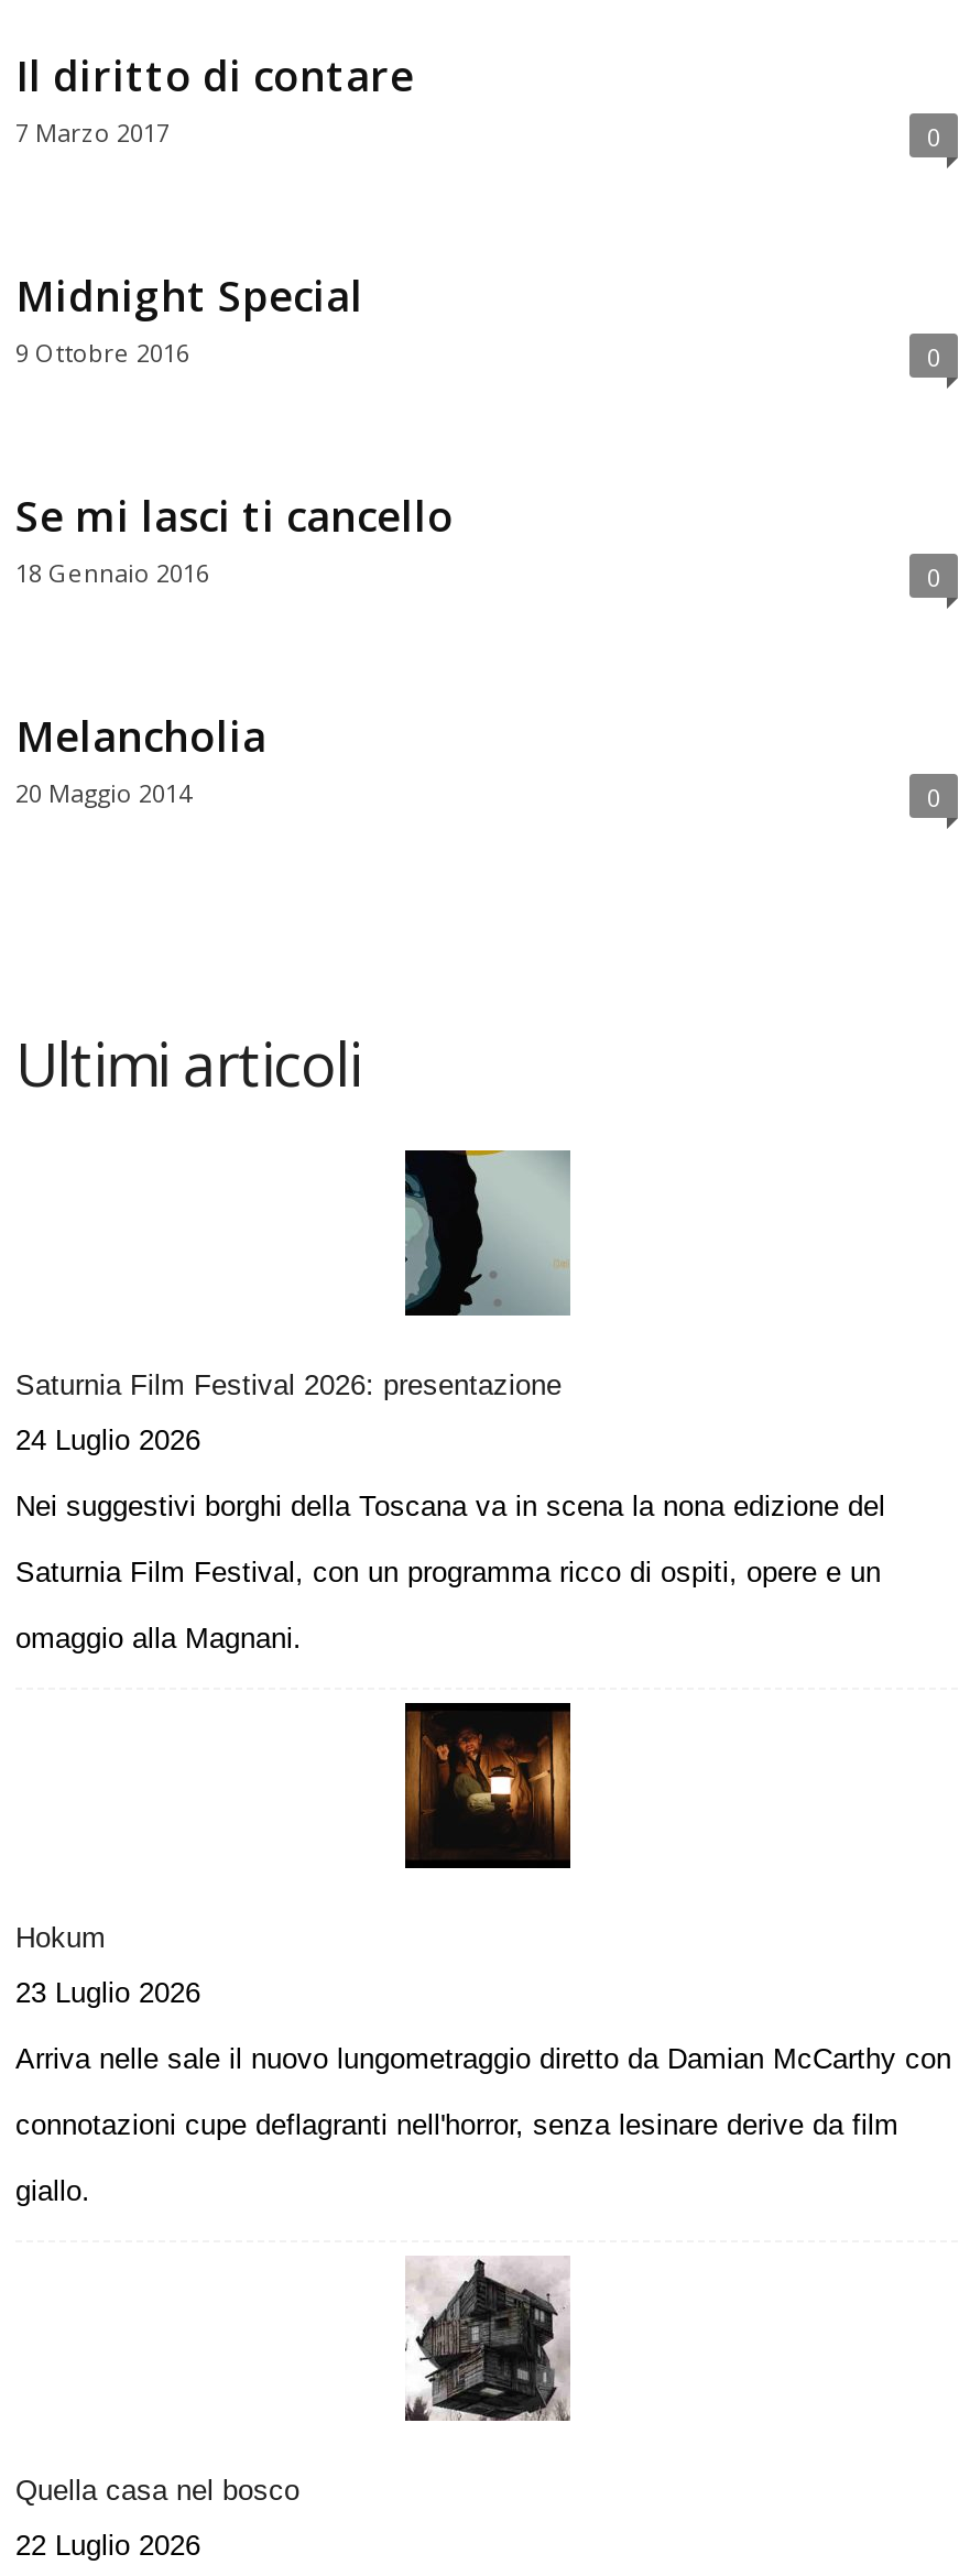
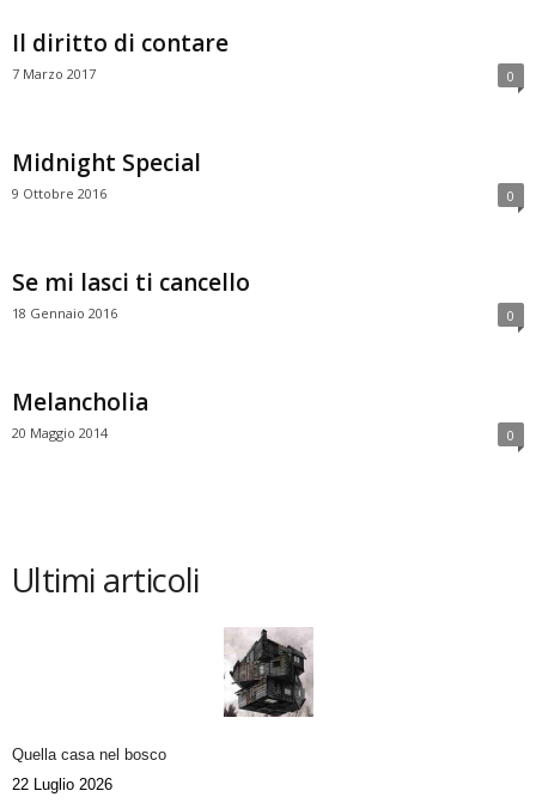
[15,1148,885,1655] [image] | Saturnia Film Festival 2026: presentazione | 24 Luglio 2026 | Nei suggestivi borghi della Toscana va in scena la nona edizione del | Saturnia Film Festival, con un programma ricco di ospiti, opere e un | omaggio alla Magnani. -> none
[15,1701,951,2207] [image] | Hokum | 23 Luglio 2026 | Arriva nelle sale il nuovo lungometraggio diretto da Damian McCarthy con | connotazioni cupe deflagranti nell'horror, senza lesinare derive da film | giallo. -> none

